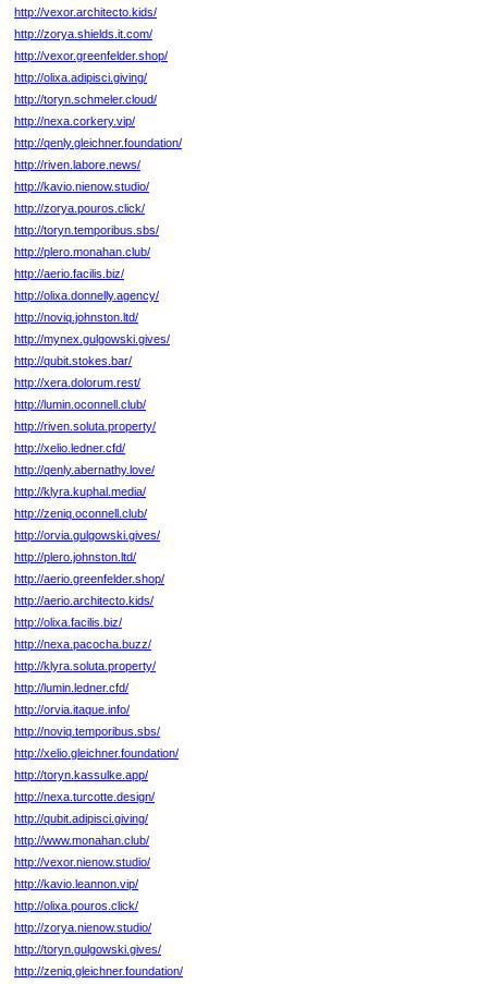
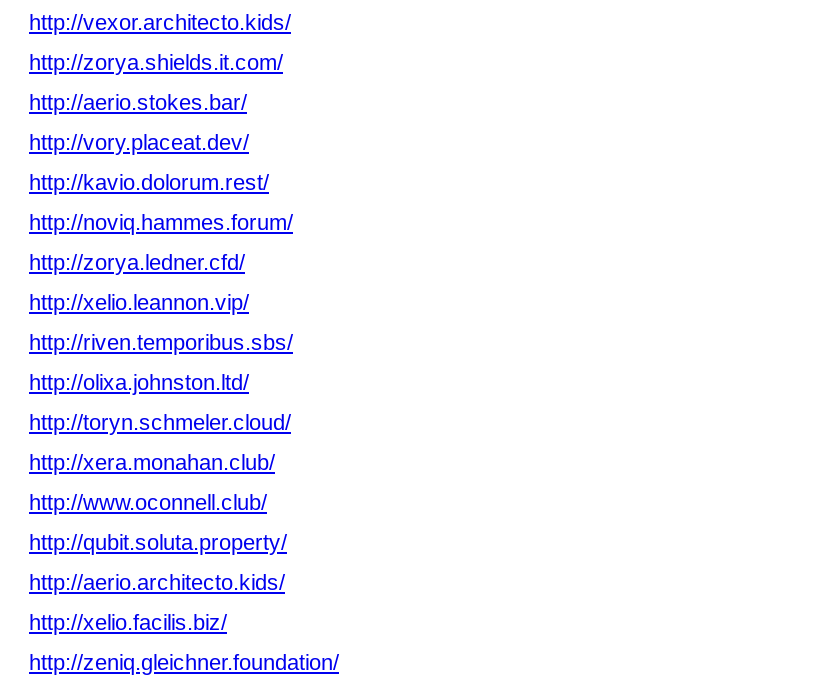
[14,49,168,84] http://vexor.greenfelder.shop/ | http://olixa.adipisci.giving/ -> [29,90,293,394] http://aerio.stokes.bar/ | http://vory.placeat.dev/ | http://kavio.dolorum.rest/ | http://noviq.hammes.forum/ | http://zorya.ledner.cfd/ | http://xelio.leannon.vip/ | http://riven.temporibus.sbs/ | http://olixa.johnston.ltd/
moved [14,93,157,106] -> [29,410,291,434]: http://toryn.schmeler.cloud/
[14,115,182,585] http://nexa.corkery.vip/ | http://qenly.gleichner.foundation/ | http://riven.labore.news/ | http://kavio.nienow.studio/ | http://zorya.pouros.click/ | http://toryn.temporibus.sbs/ | http://plero.monahan.club/ | http://aerio.facilis.biz/ | http://olixa.donnelly.agency/ | http://noviq.johnston.ltd/ | http://mynex.gulgowski.gives/ | http://qubit.stokes.bar/ | http://xera.dolorum.rest/ | http://lumin.oconnell.club/ | http://riven.soluta.property/ | http://xelio.ledner.cfd/ | http://qenly.abernathy.love/ | http://klyra.kuphal.media/ | http://zeniq.oconnell.club/ | http://orvia.gulgowski.gives/ | http://plero.johnston.ltd/ | http://aerio.greenfelder.shop/ -> [29,450,287,554] http://xera.monahan.club/ | http://www.oconnell.club/ | http://qubit.soluta.property/
[14,616,179,956] http://olixa.facilis.biz/ | http://nexa.pacocha.buzz/ | http://klyra.soluta.property/ | http://lumin.ledner.cfd/ | http://orvia.itaque.info/ | http://noviq.temporibus.sbs/ | http://xelio.gleichner.foundation/ | http://toryn.kassulke.app/ | http://nexa.turcotte.design/ | http://qubit.adipisci.giving/ | http://www.monahan.club/ | http://vexor.nienow.studio/ | http://kavio.leannon.vip/ | http://olixa.pouros.click/ | http://zorya.nienow.studio/ | http://toryn.gulgowski.gives/ -> [29,610,227,634] http://xelio.facilis.biz/

